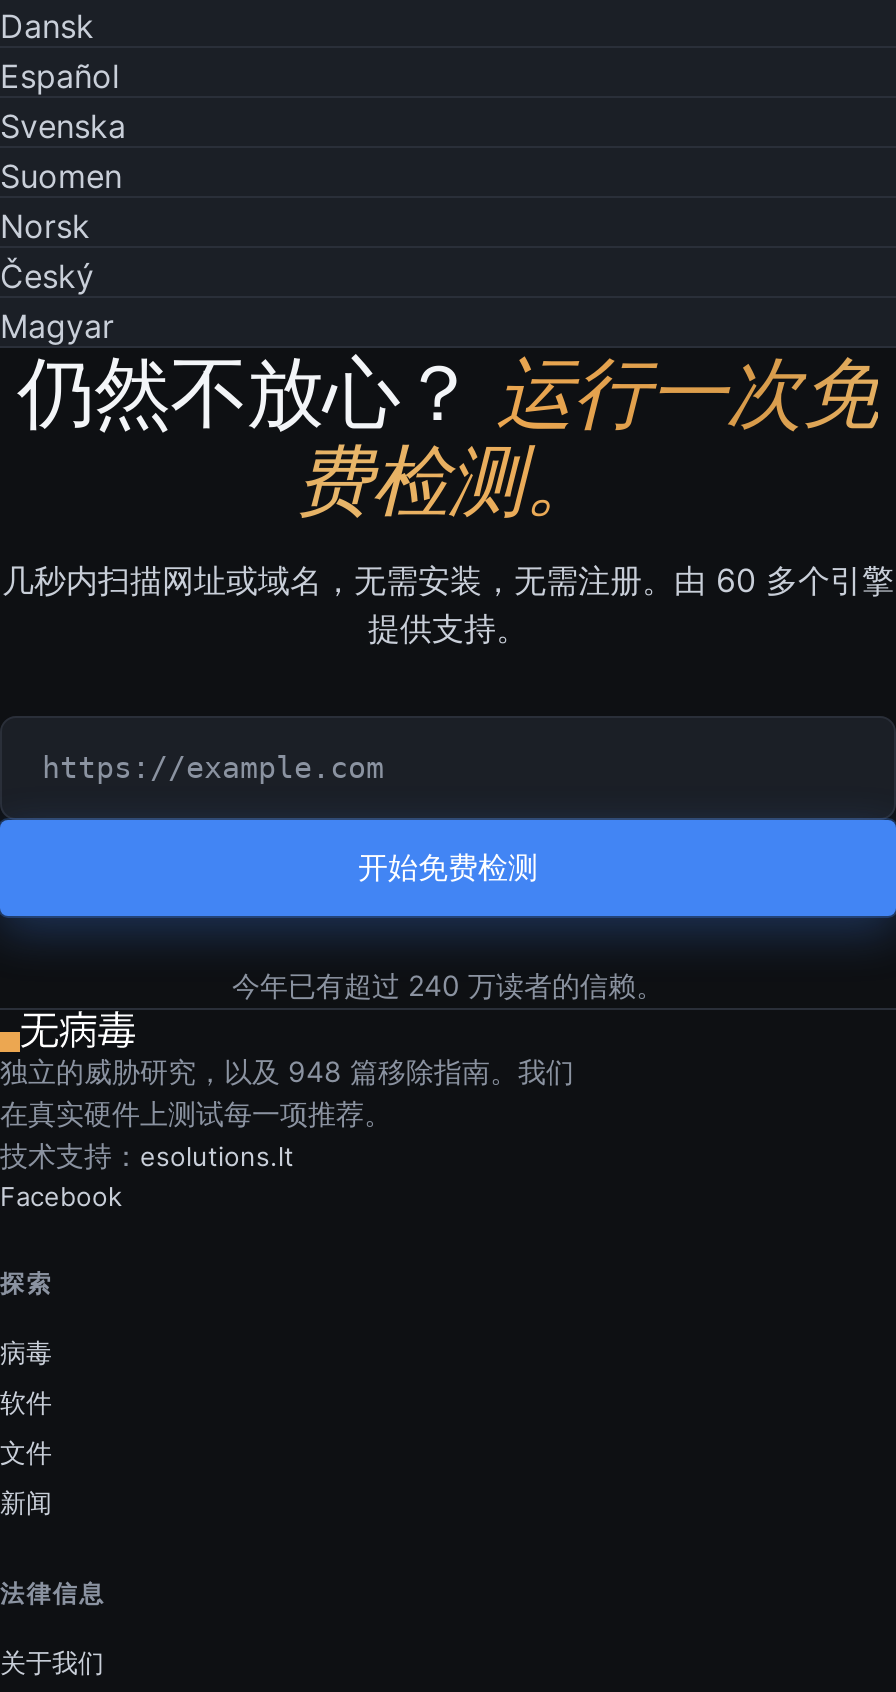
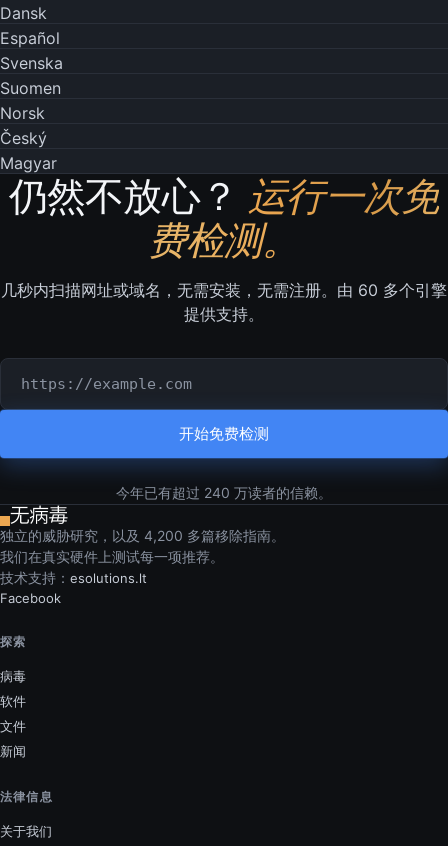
[0,1054,574,1130] 独立的威胁研究，以及 948 篇移除指南。我们 | 在真实硬件上测试每一项推荐。 -> [0,527,285,565] 独立的威胁研究，以及 4,200 多篇移除指南。 | 我们在真实硬件上测试每一项推荐。

